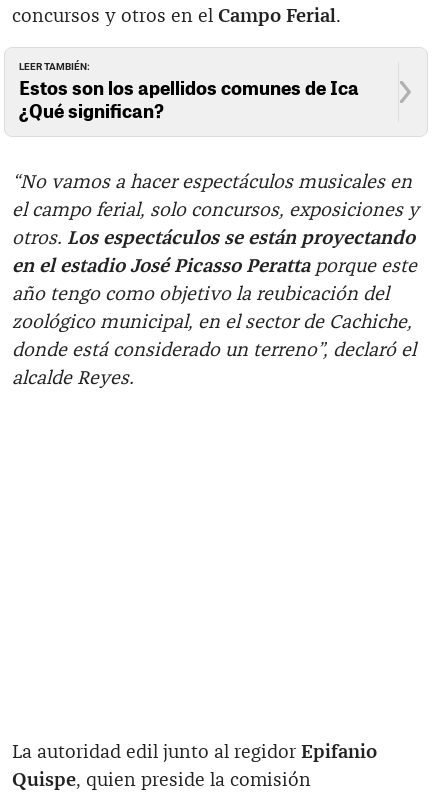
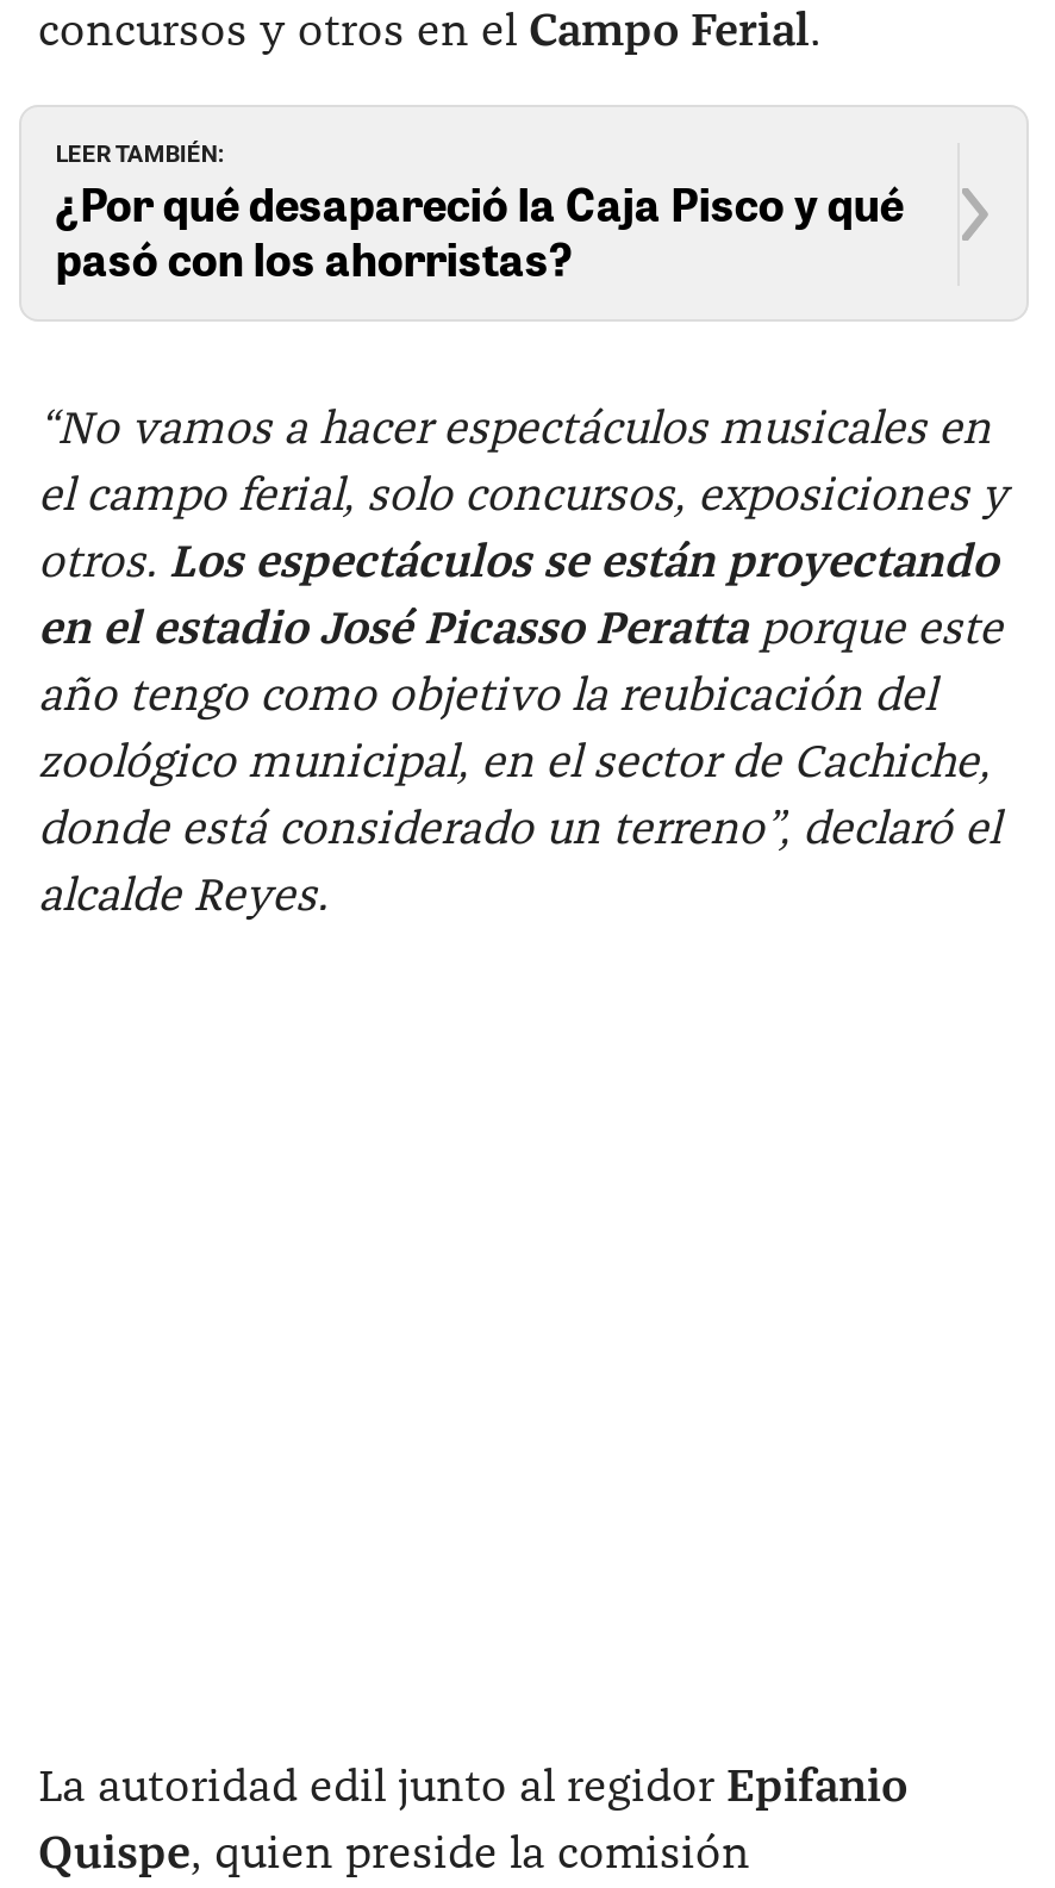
[19,74,359,123] Estos son los apellidos comunes de Ica | ¿Qué significan? -> [56,170,904,287] ¿Por qué desapareció la Caja Pisco y qué | pasó con los ahorristas?

